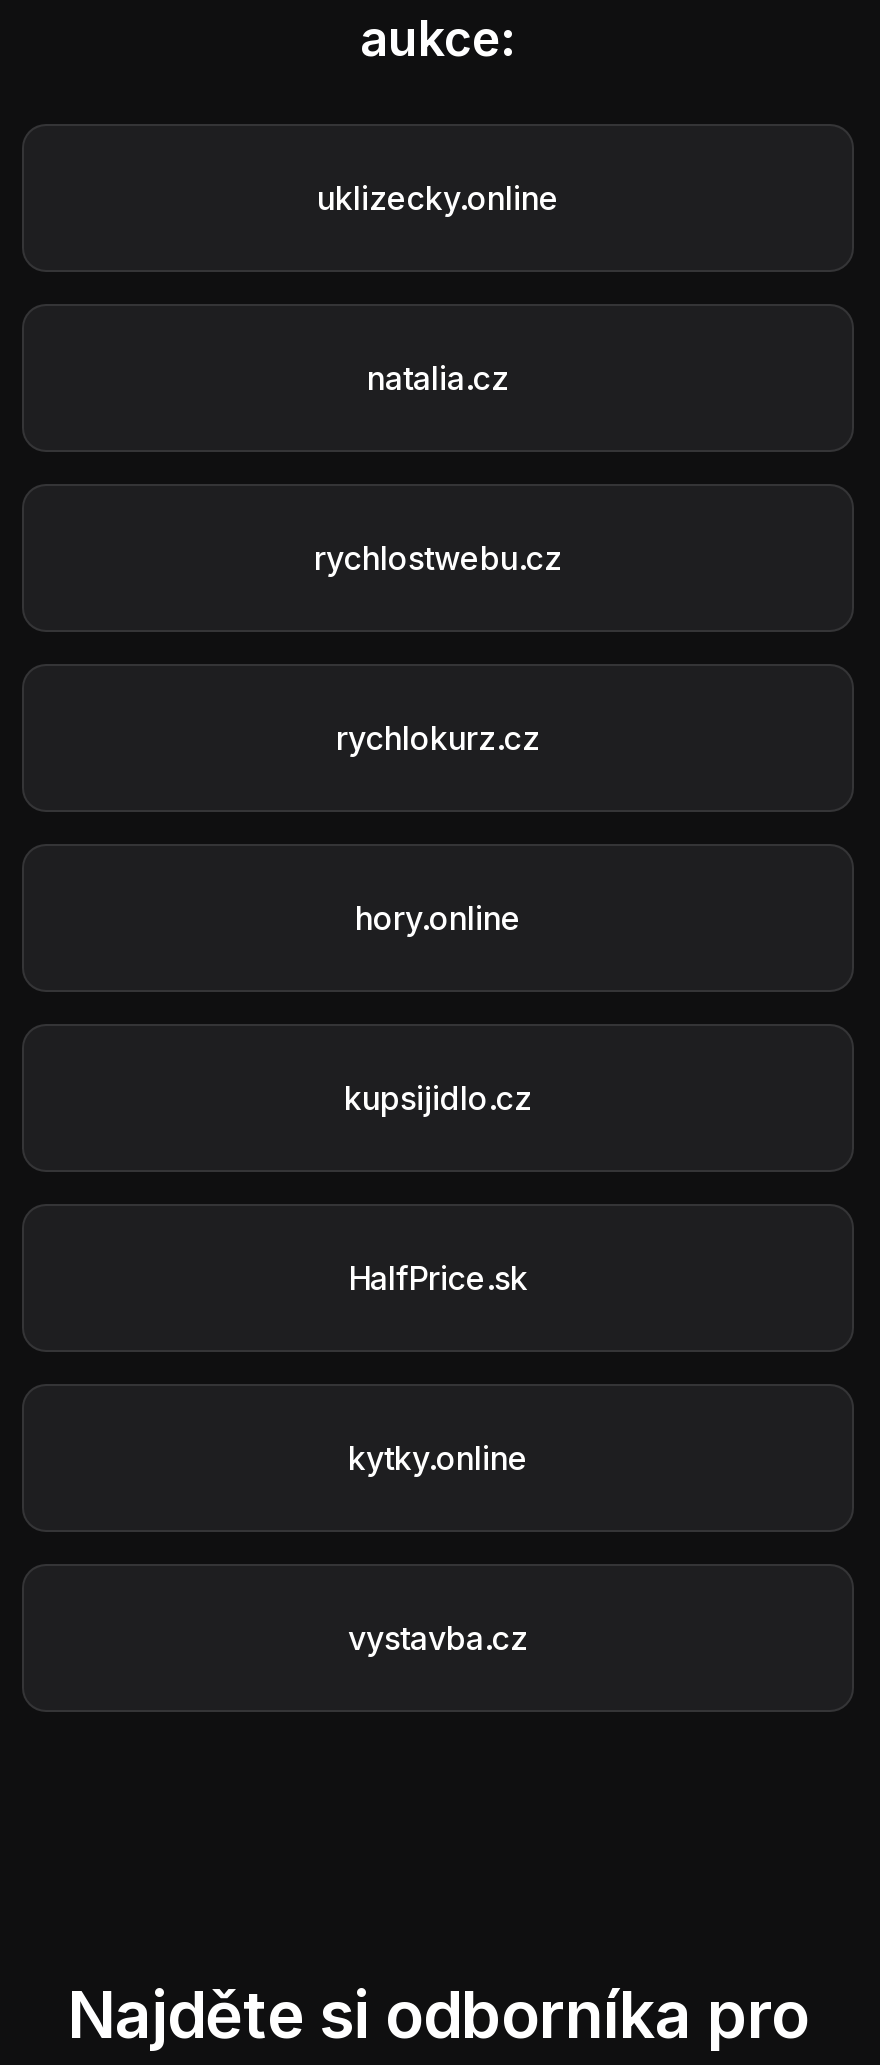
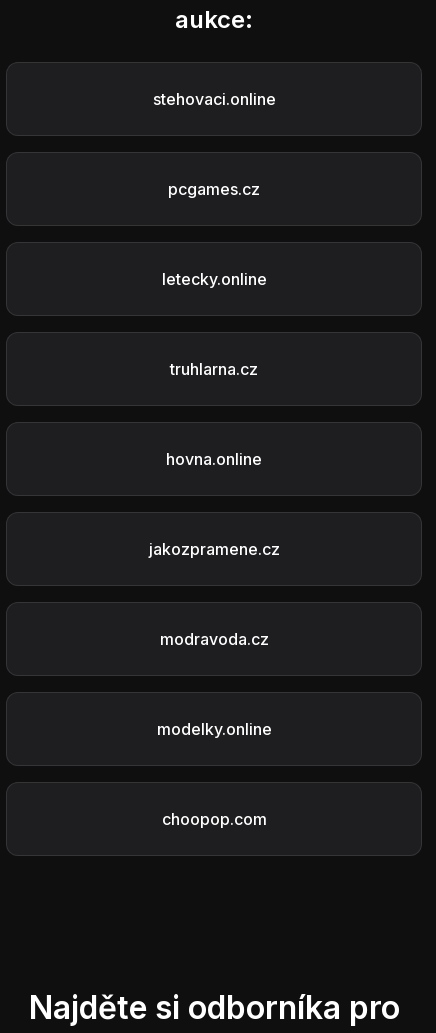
[317,178,559,218] uklizecky.online -> [152,89,275,109] stehovaci.online
[367,358,509,398] natalia.cz -> [168,179,260,199] pcgames.cz
[314,538,562,578] rychlostwebu.cz -> [161,269,266,289] letecky.online
[336,718,540,758] rychlokurz.cz -> [170,359,258,379] truhlarna.cz
[355,898,521,938] hory.online -> [166,449,262,469] hovna.online
[344,1078,532,1118] kupsijidlo.cz -> [148,539,279,559] jakozpramene.cz
[348,1258,528,1298] HalfPrice.sk -> [159,629,268,649] modravoda.cz
[348,1438,528,1478] kytky.online -> [156,719,271,739] modelky.online
[348,1618,528,1658] vystavba.cz -> [161,809,266,829] choopop.com

